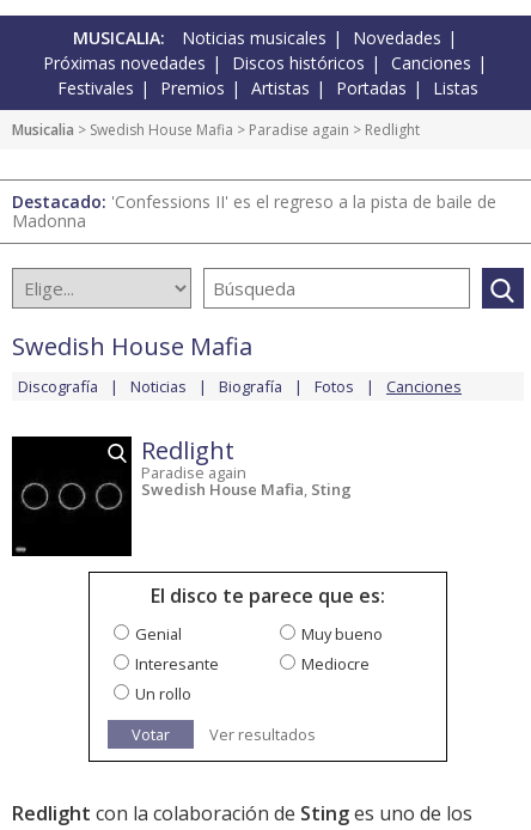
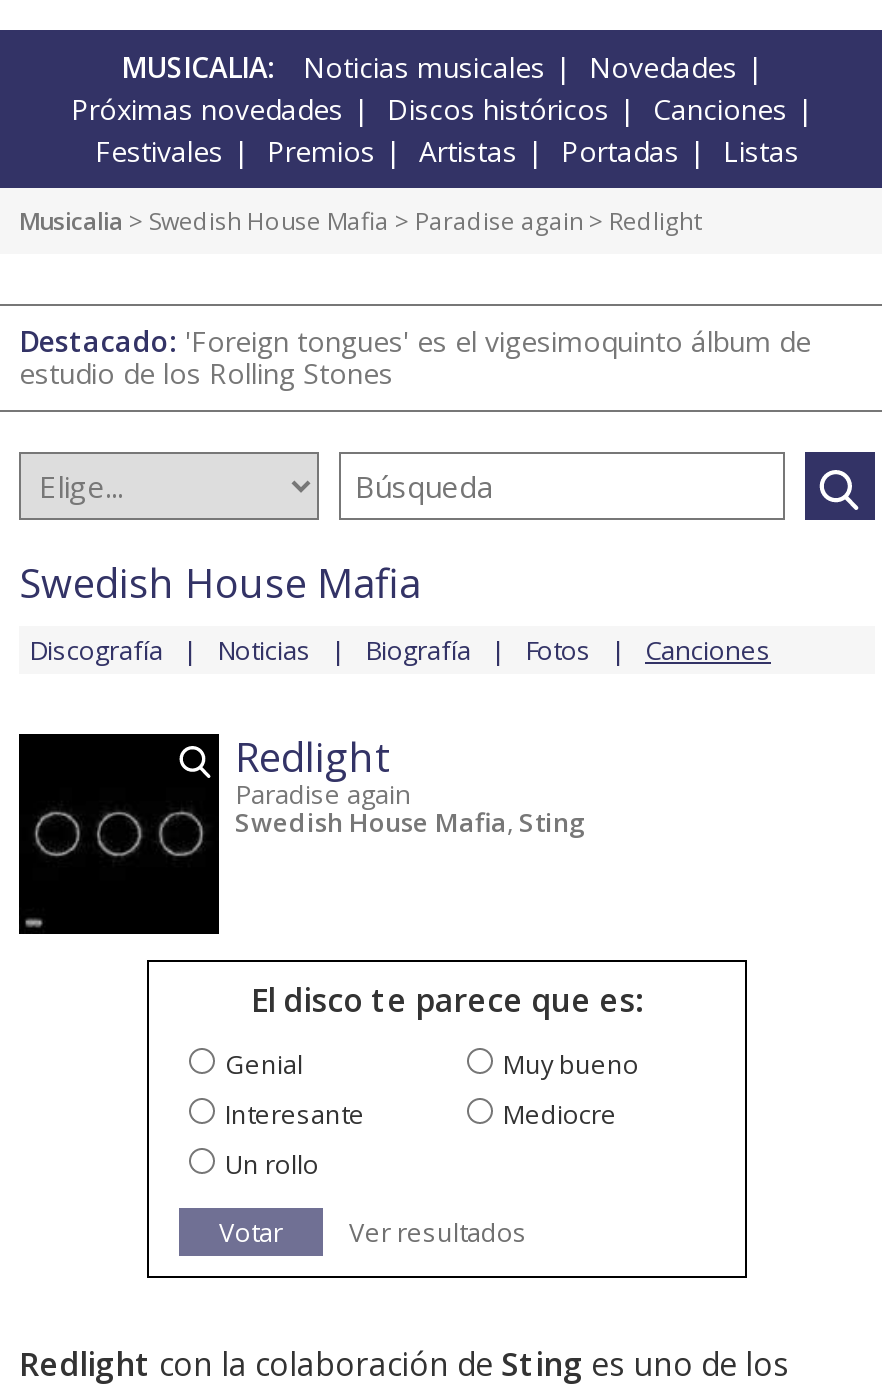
[12,190,496,232] Destacado: 'Confessions II' es el regreso a la pista de baile de | Madonna -> [19,322,811,392] Destacado: 'Foreign tongues' es el vigesimoquinto álbum de | estudio de los Rolling Stones

